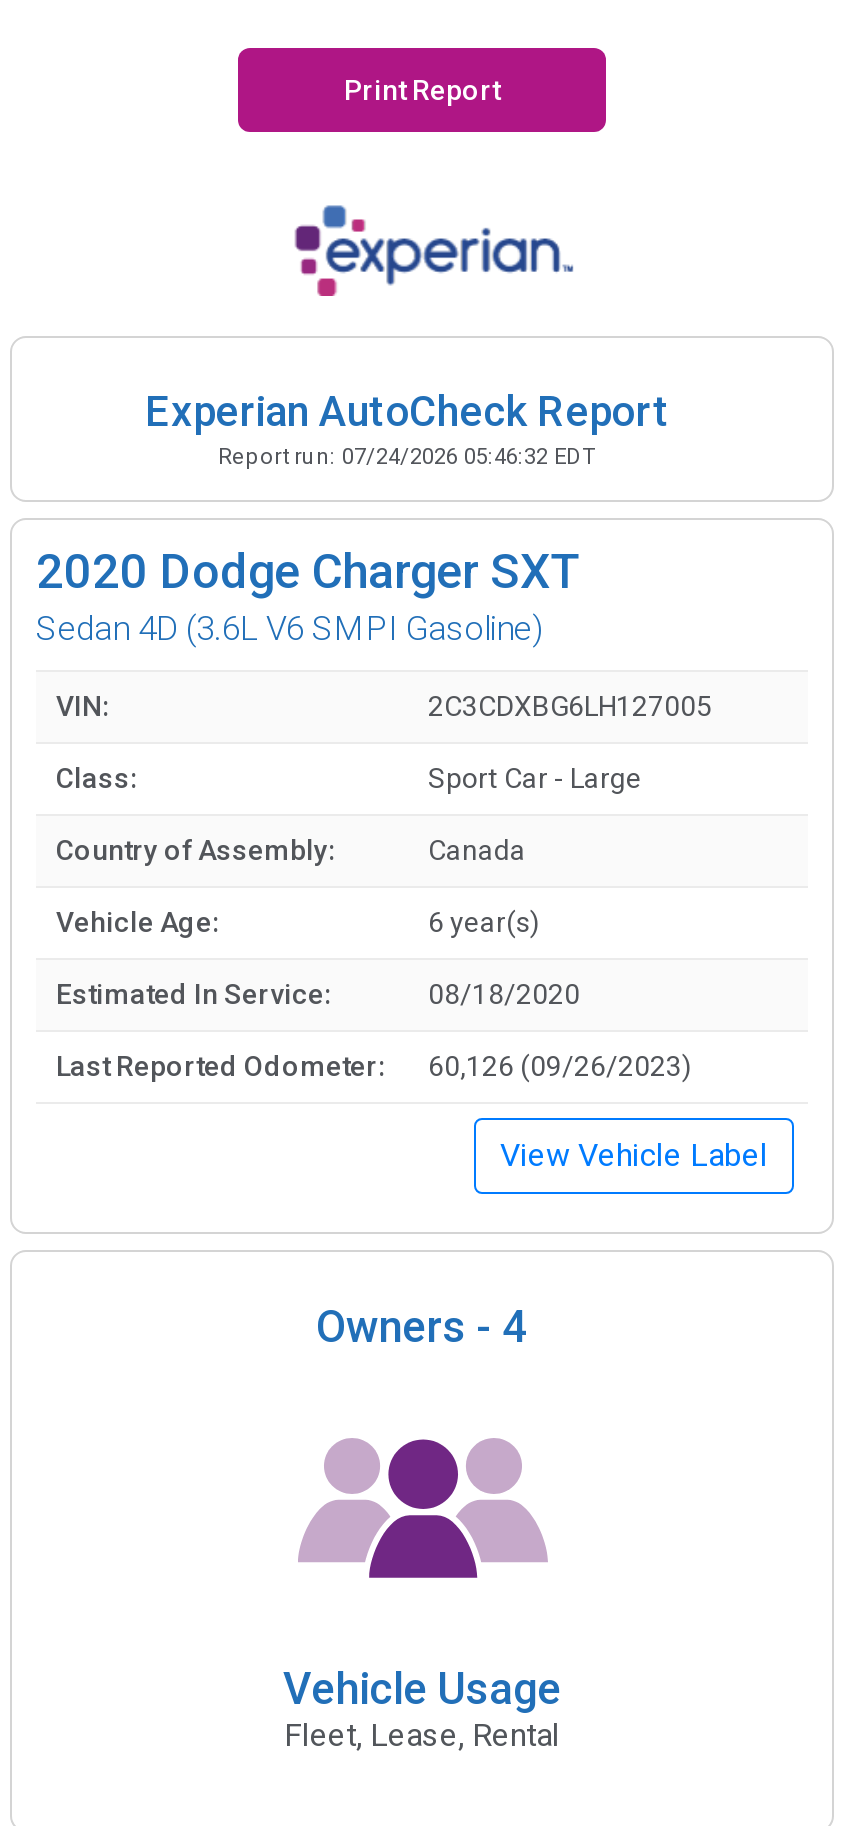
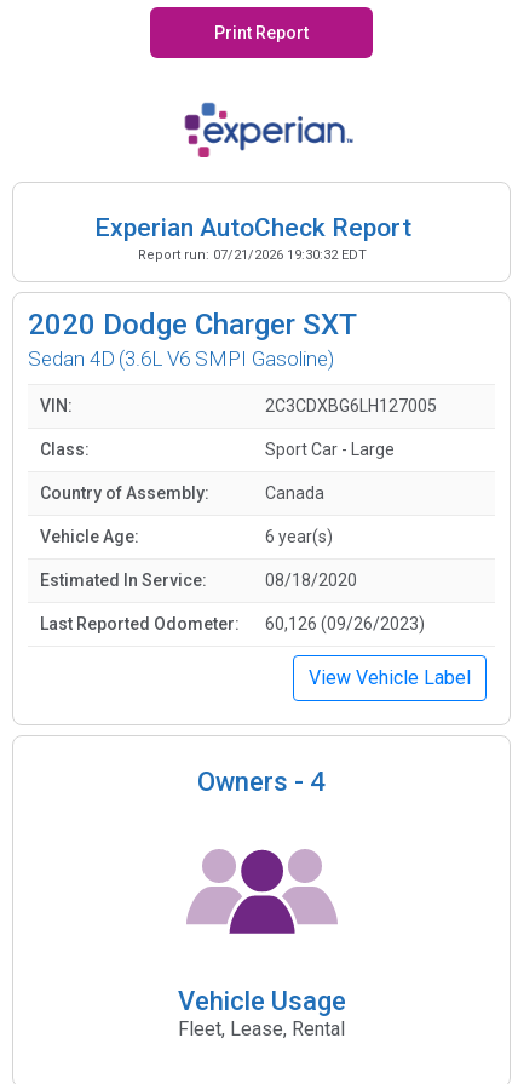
[218,443,596,469] Report run: 07/24/2026 05:46:32 EDT -> [138,247,367,262] Report run: 07/21/2026 19:30:32 EDT

